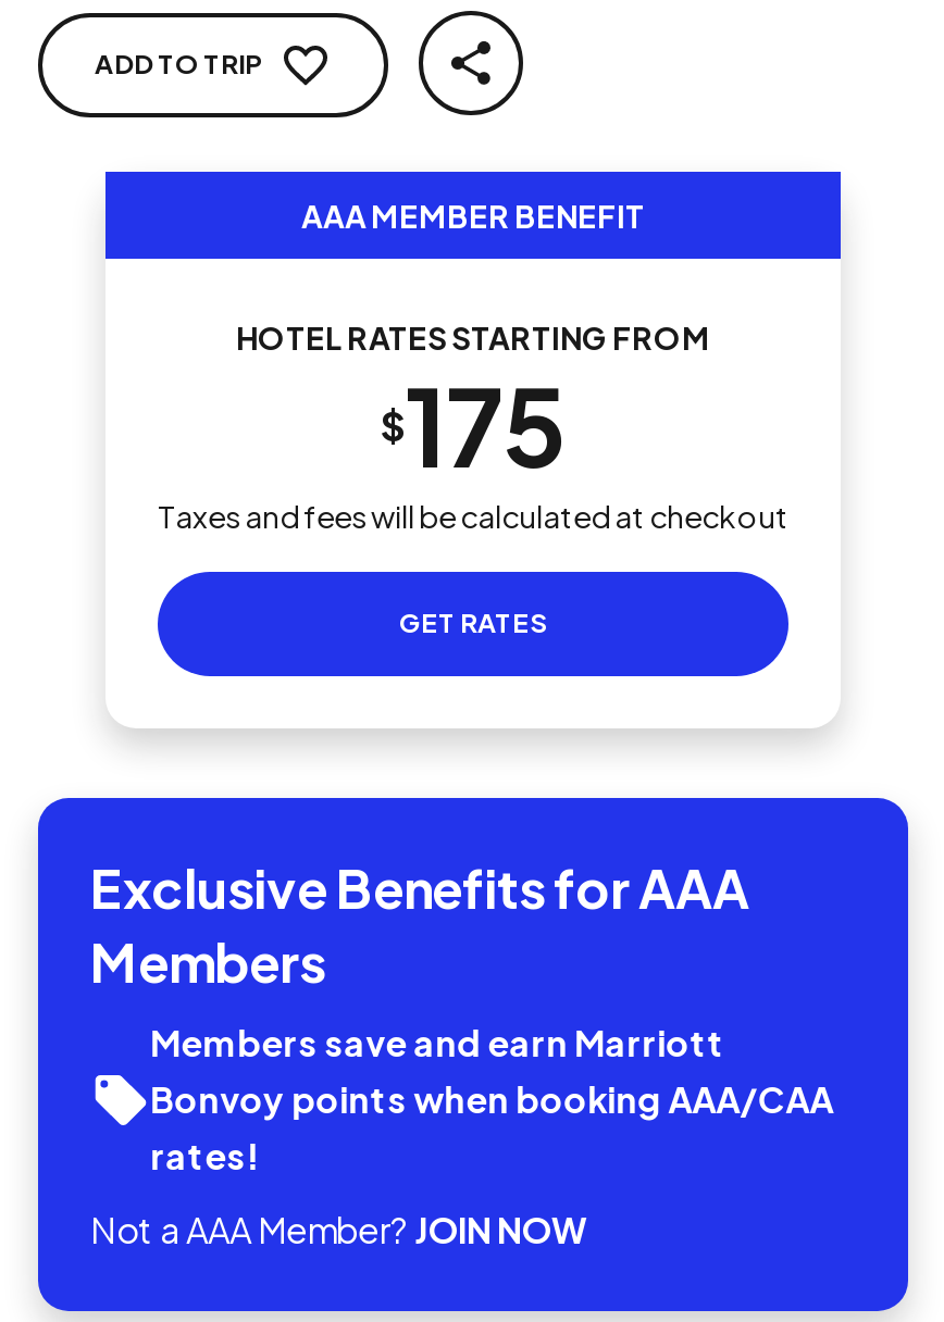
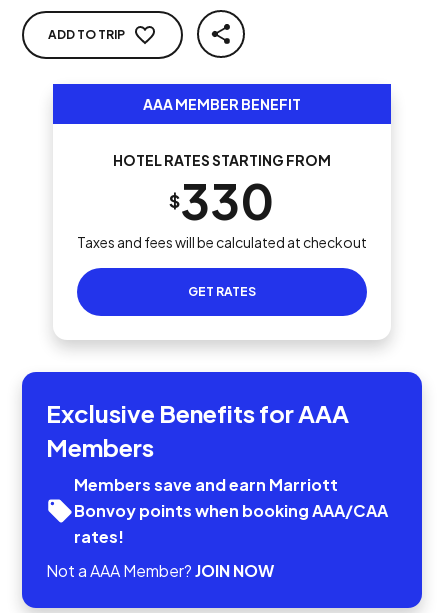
[381,359,566,491] $175 -> [169,170,274,231] $330

